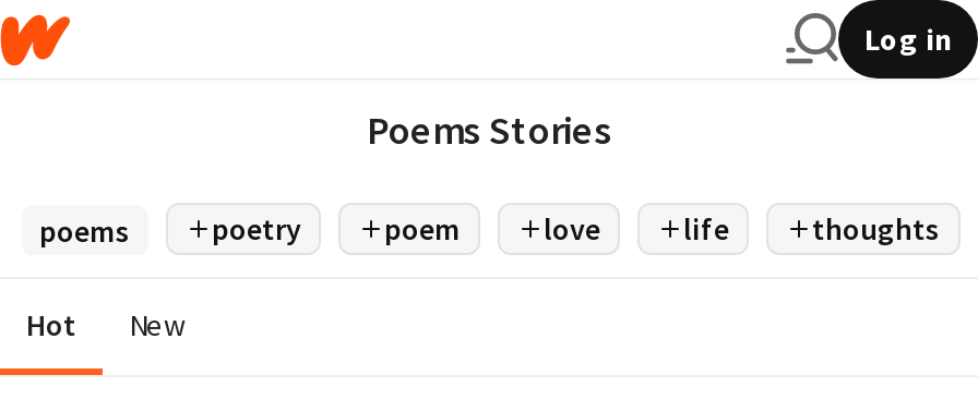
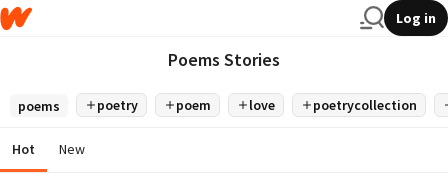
[683,210,941,249] life | thoughts -> [313,96,417,114] poetrycollection

